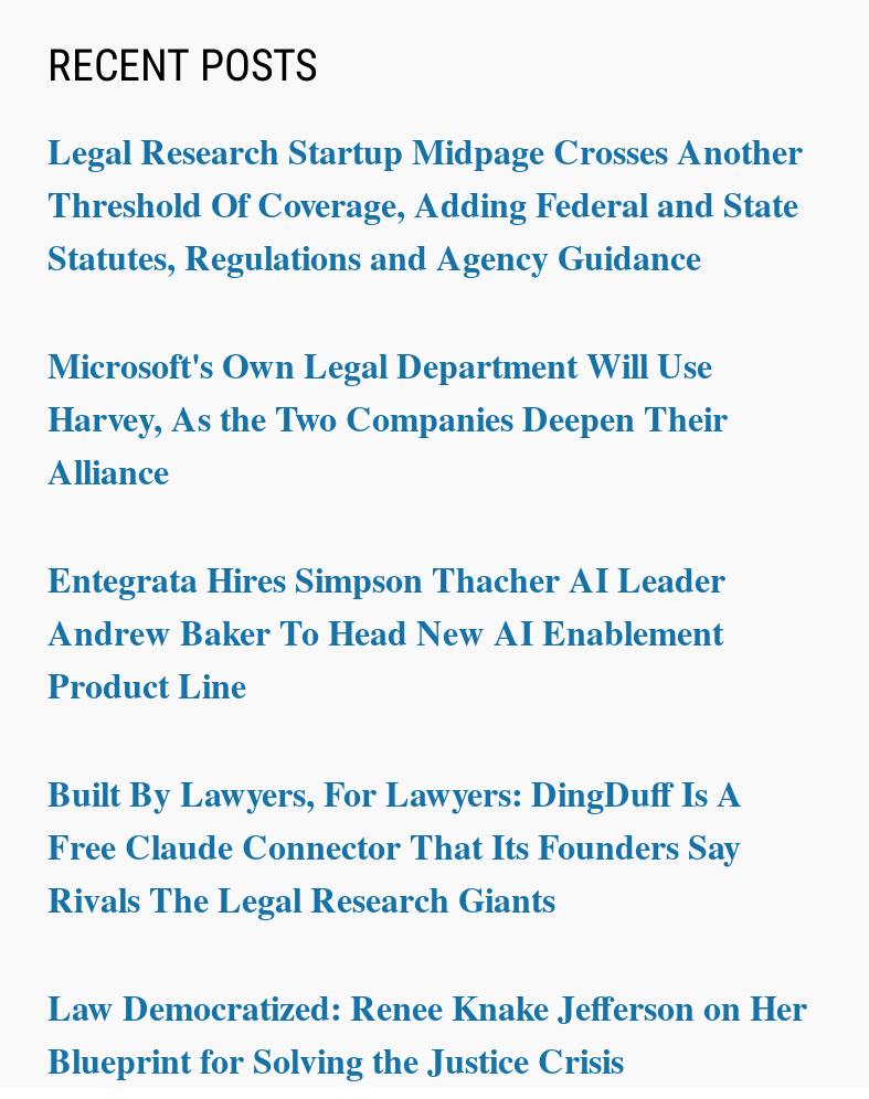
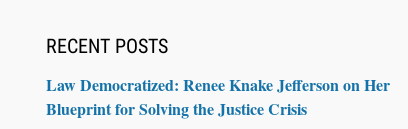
[47,124,803,923] Legal Research Startup Midpage Crosses Another | Threshold Of Coverage, Adding Federal and State | Statutes, Regulations and Agency Guidance | Microsoft's Own Legal Department Will Use | Harvey, As the Two Companies Deepen Their | Alliance | Entegrata Hires Simpson Thacher AI Leader | Andrew Baker To Head New AI Enablement | Product Line | Built By Lawyers, For Lawyers: DingDuff Is A | Free Claude Connector That Its Founders Say | Rivals The Legal Research Giants -> none

